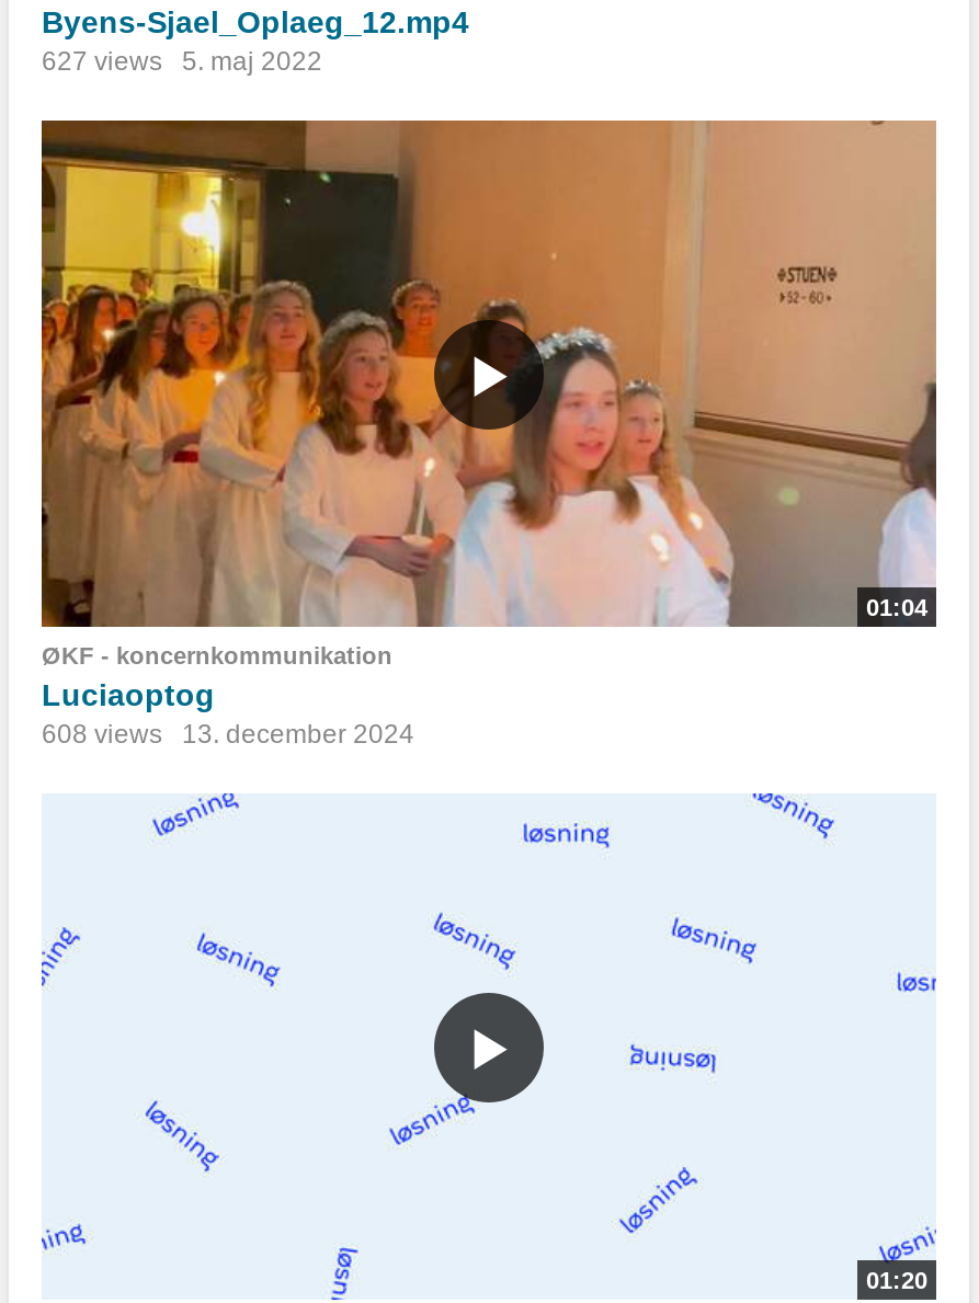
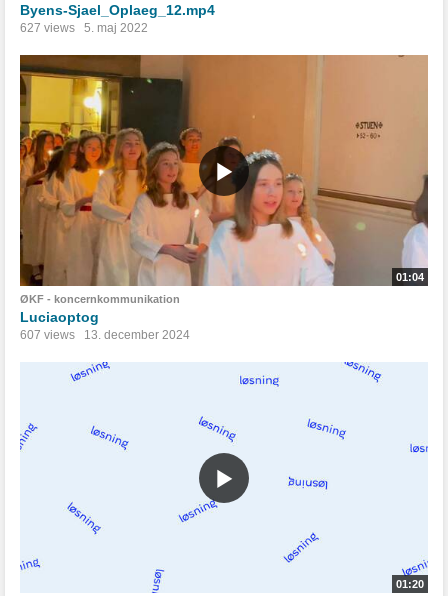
[42,719,414,750] 608 views 13. december 2024 -> [20,328,190,342] 607 views 13. december 2024

